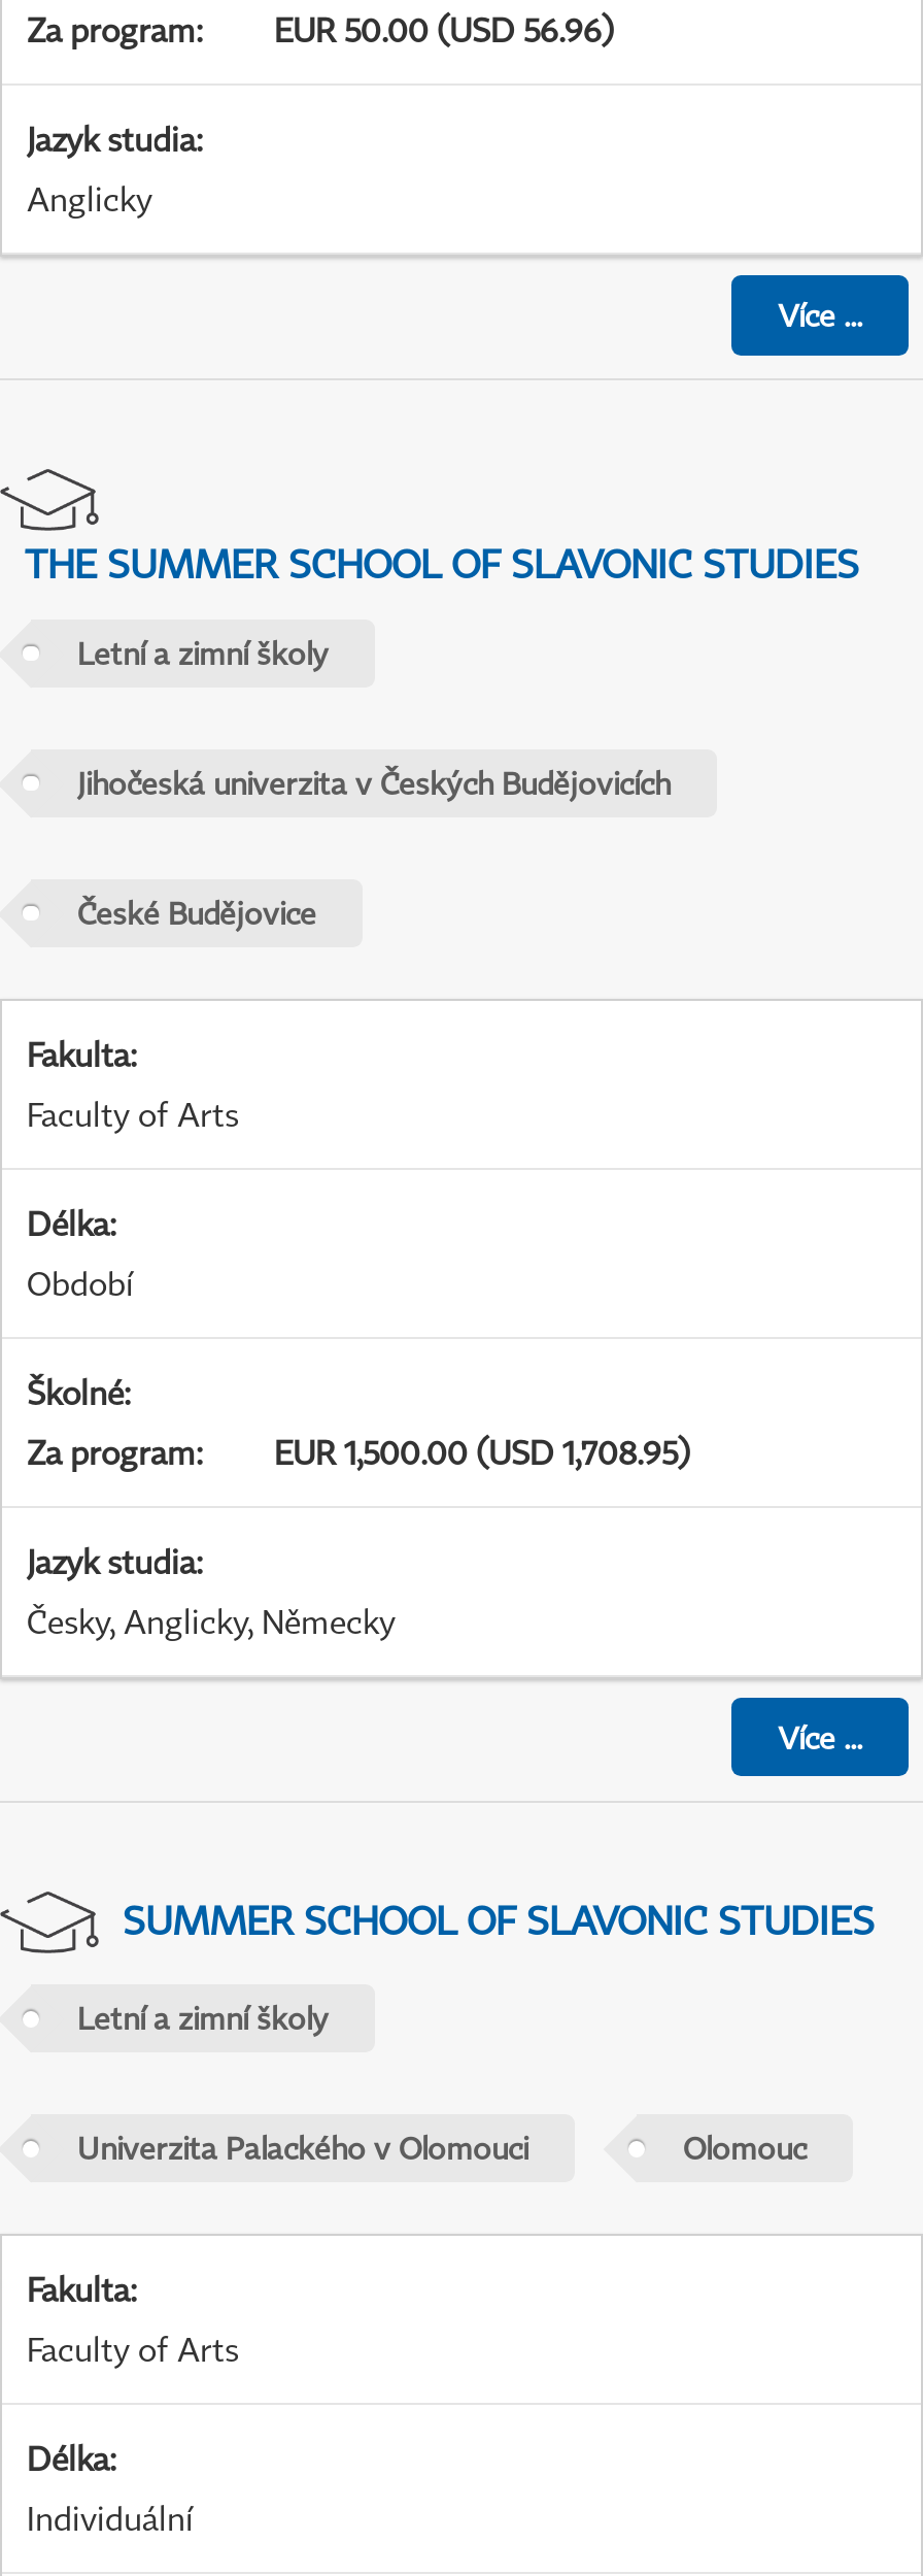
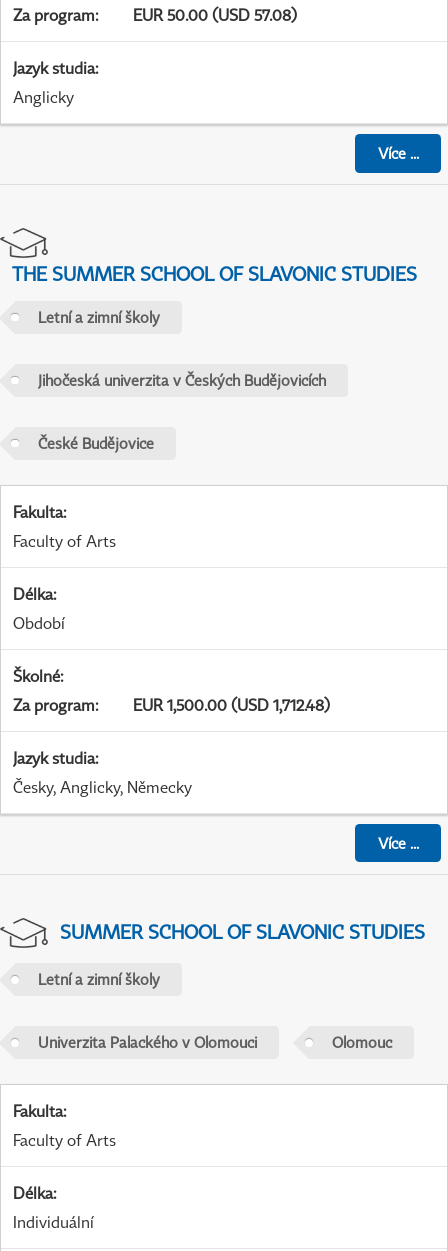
[27,9,614,51] Za program: EUR 50.00 (USD 56.96) -> [13,5,297,25] Za program: EUR 50.00 (USD 57.08)
[27,1431,690,1472] Za program: EUR 1,500.00 (USD 1,708.95) -> [13,695,330,715] Za program: EUR 1,500.00 (USD 1,712.48)

